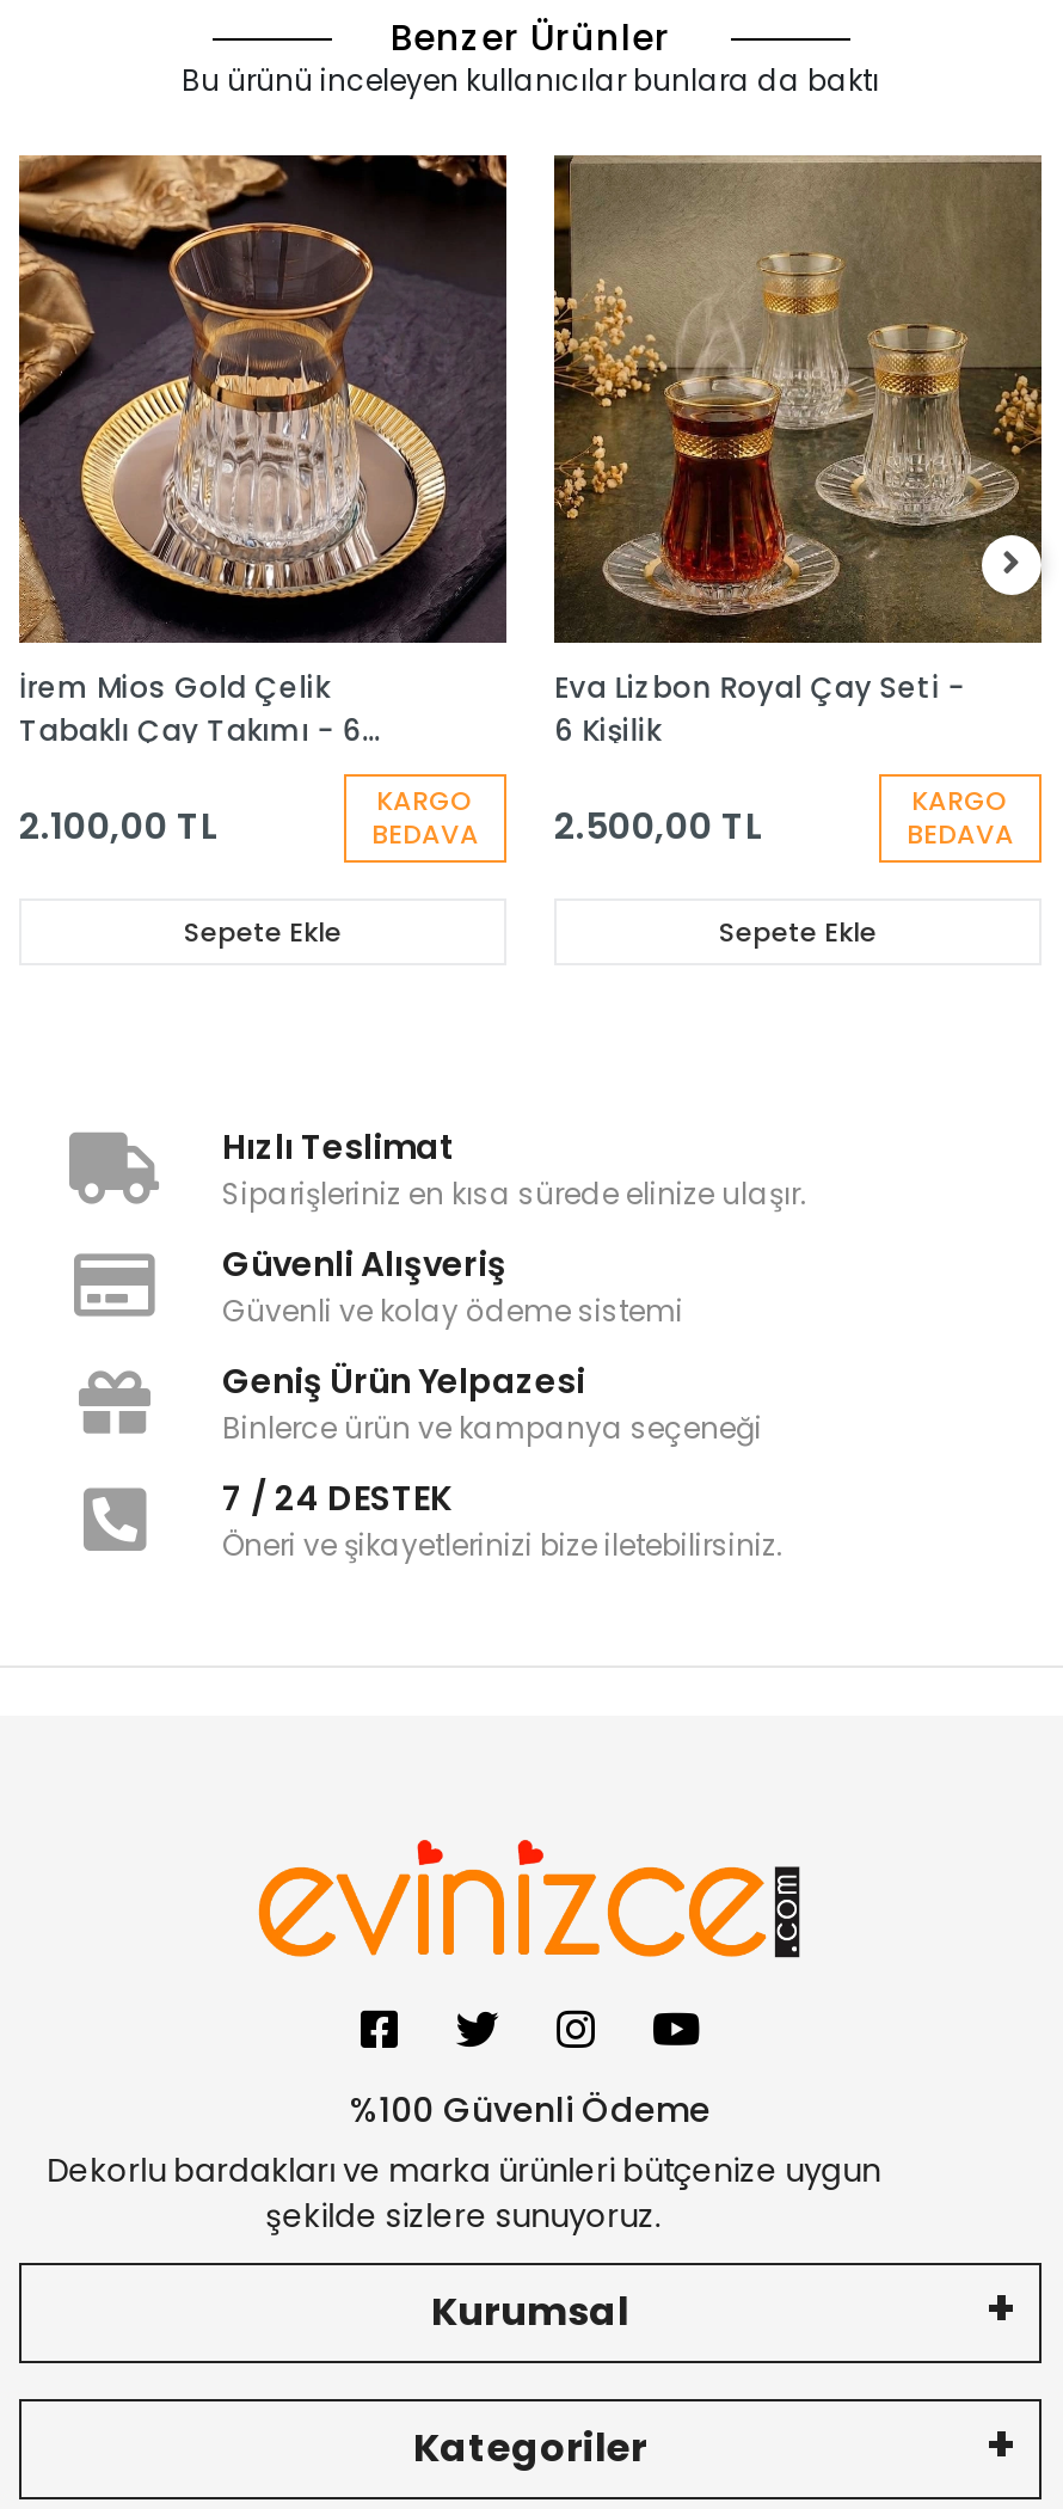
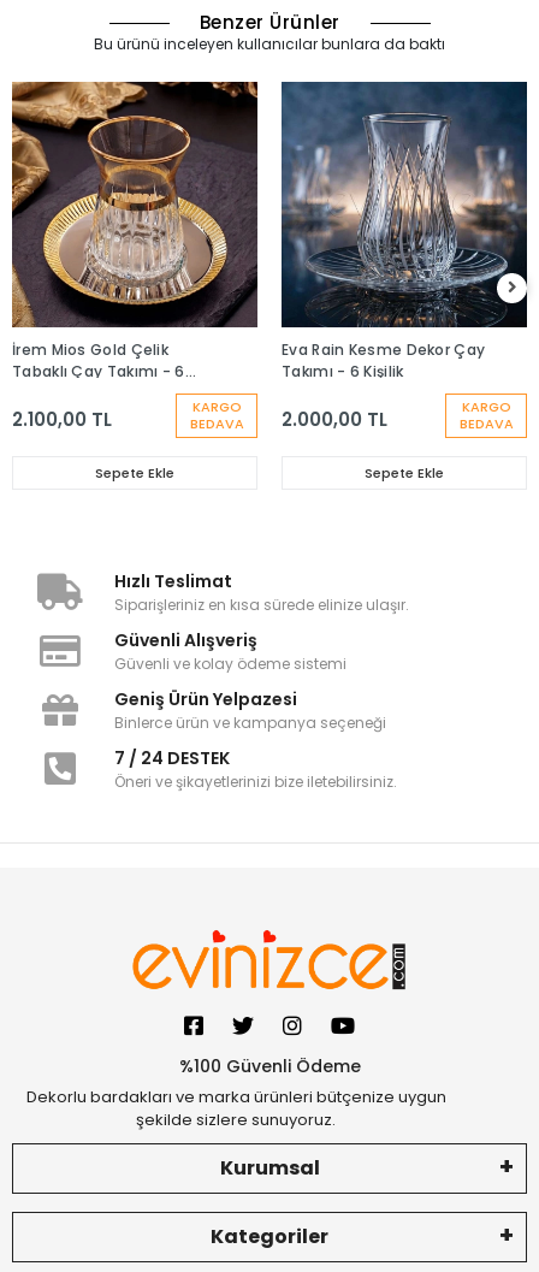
[552,153,1044,750] [image] | Eva Lizbon Royal Çay Seti - | 6 Kişilik -> [280,81,528,381] [image] | Eva Rain Kesme Dekor Çay | Takımı - 6 Kişilik
[371,800,762,854] BEDAVA 2.500,00 TL -> [189,407,387,434] BEDAVA 2.000,00 TL

